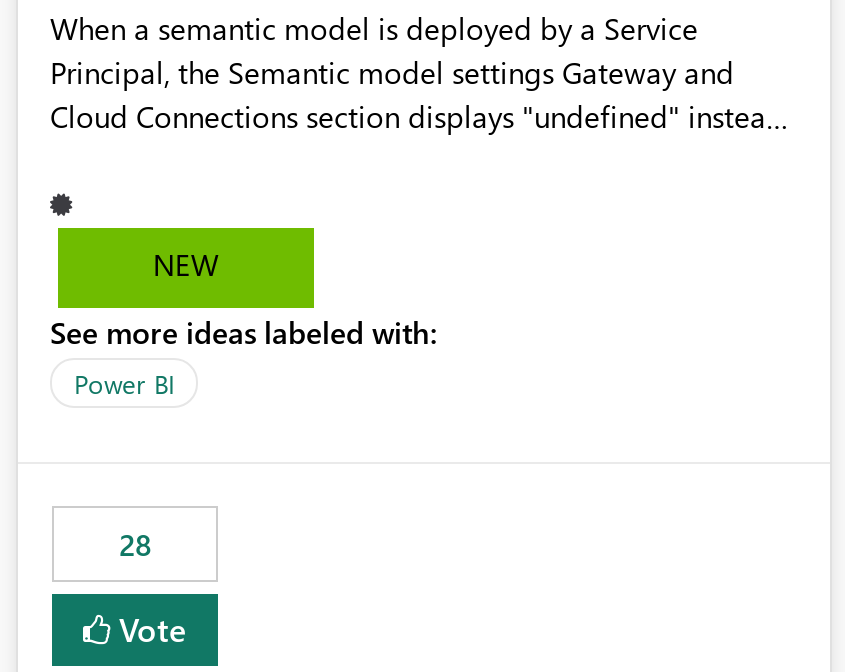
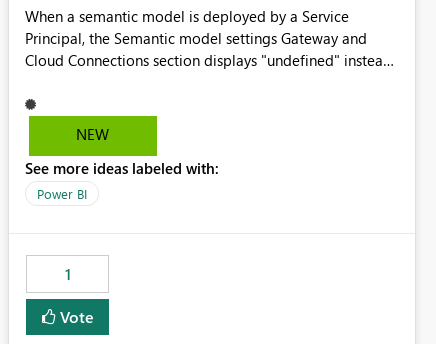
[119,525,151,565] 28 -> [64,264,70,284] 1

